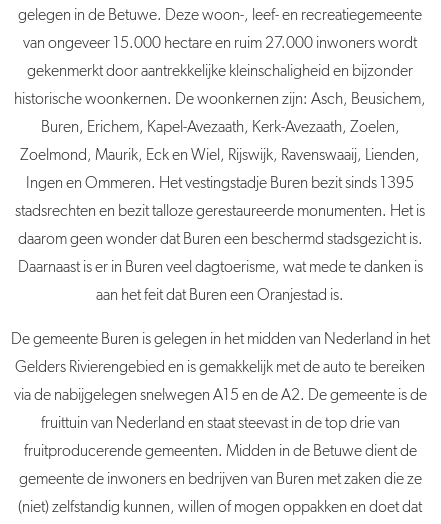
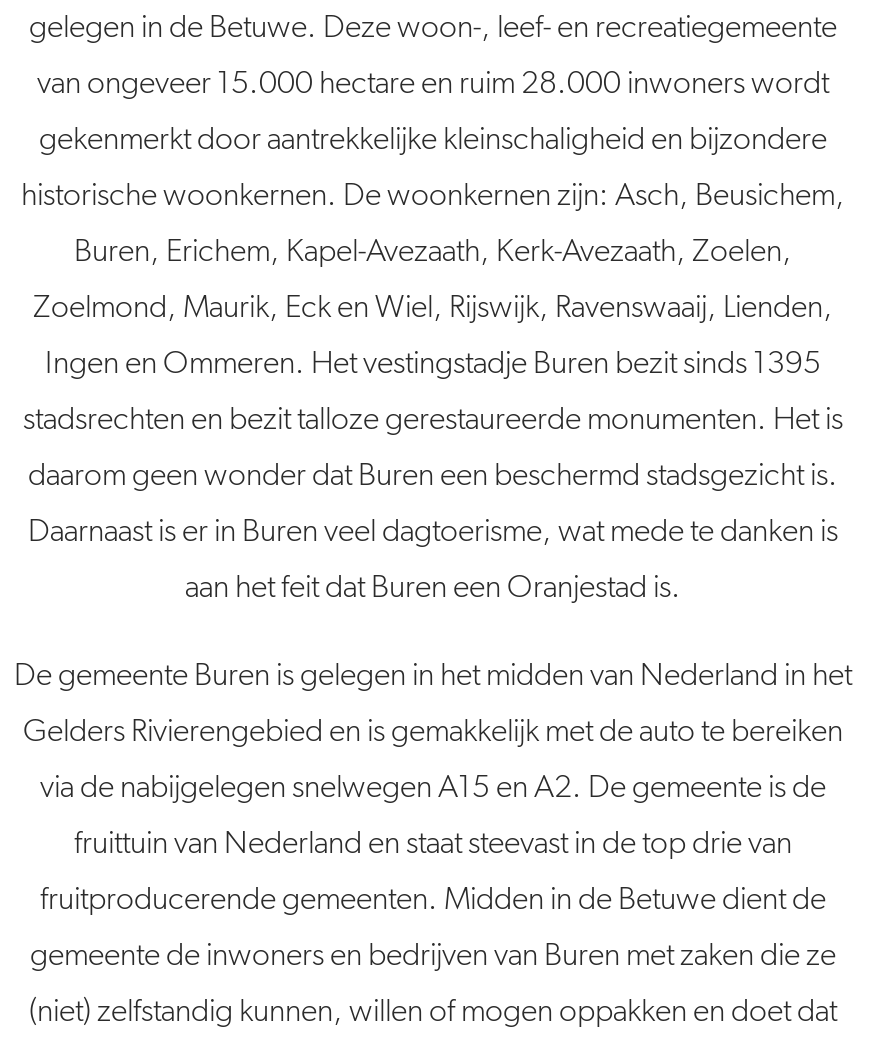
[23,36,417,52] van ongeveer 15.000 hectare en ruim 27.000 inwoners wordt -> [37,69,829,101] van ongeveer 15.000 hectare en ruim 28.000 inwoners wordt
[27,64,413,80] gekenmerkt door aantrekkelijke kleinschaligheid en bijzonder -> [39,125,827,157] gekenmerkt door aantrekkelijke kleinschaligheid en bijzondere
[13,388,426,404] via de nabijgelegen snelwegen A15 en de A2. De gemeente is de -> [40,773,826,805] via de nabijgelegen snelwegen A15 en A2. De gemeente is de

